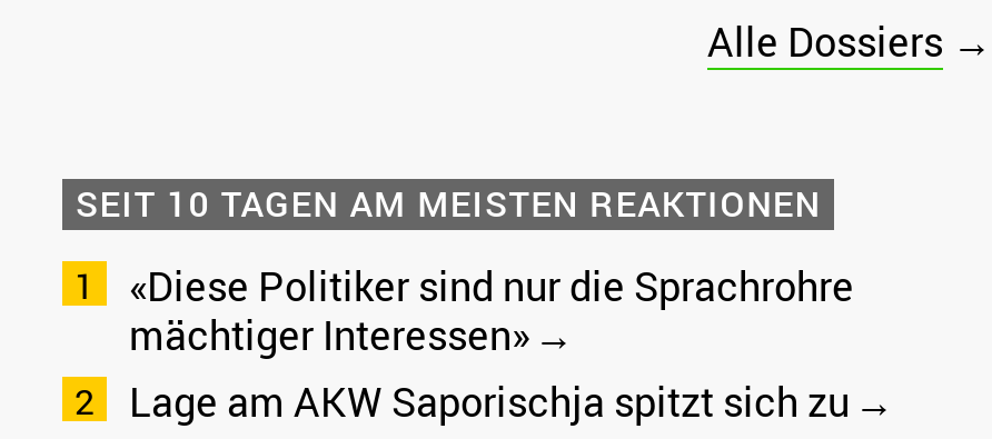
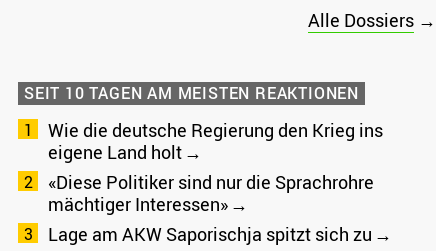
none -> [48,118,383,164] Wie die deutsche Regierung den Krieg ins | eigene Land holt

